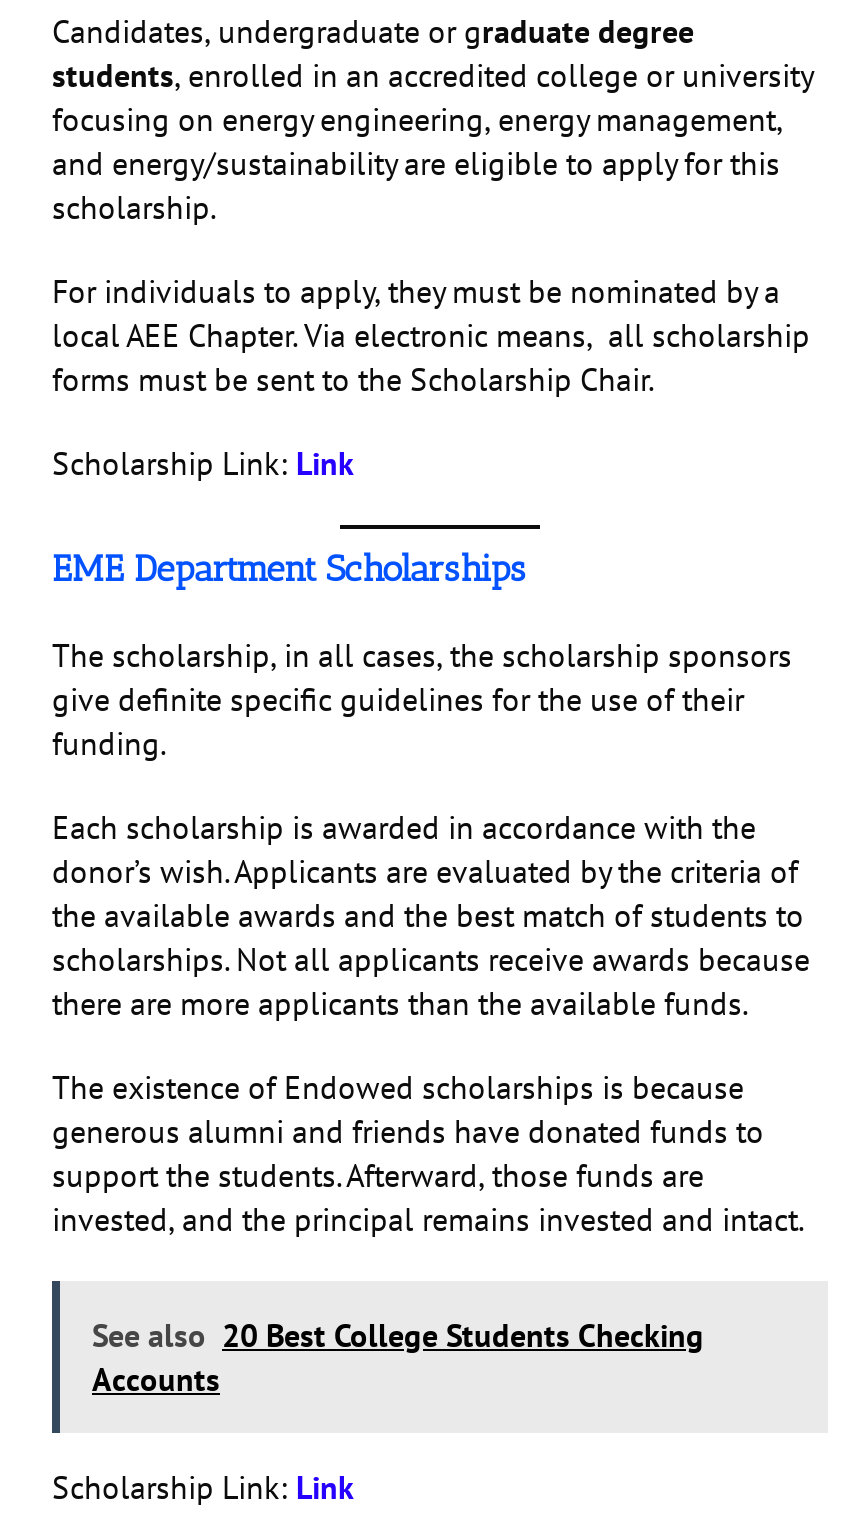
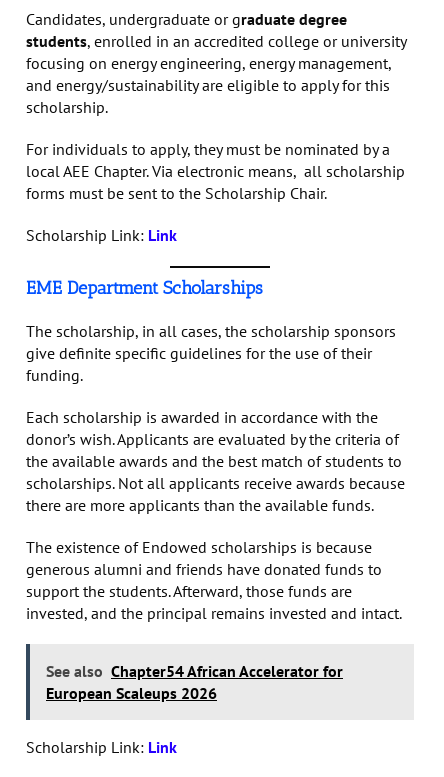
[92,1316,704,1400] See also 20 Best College Students Checking | Accounts -> [46,661,343,703] See also Chapter54 African Accelerator for | European Scaleups 2026

